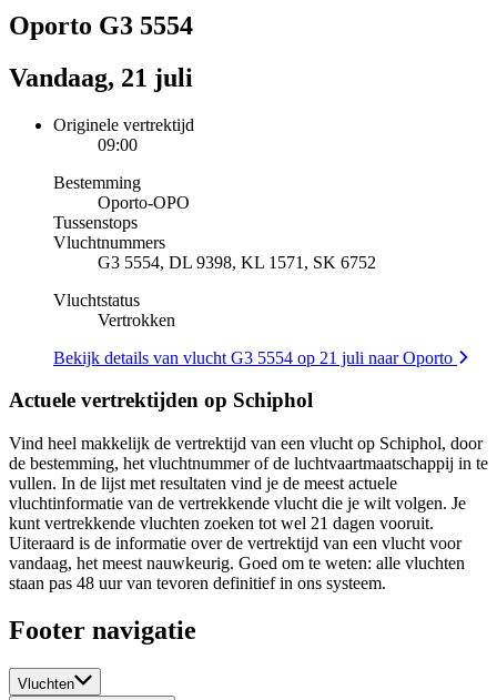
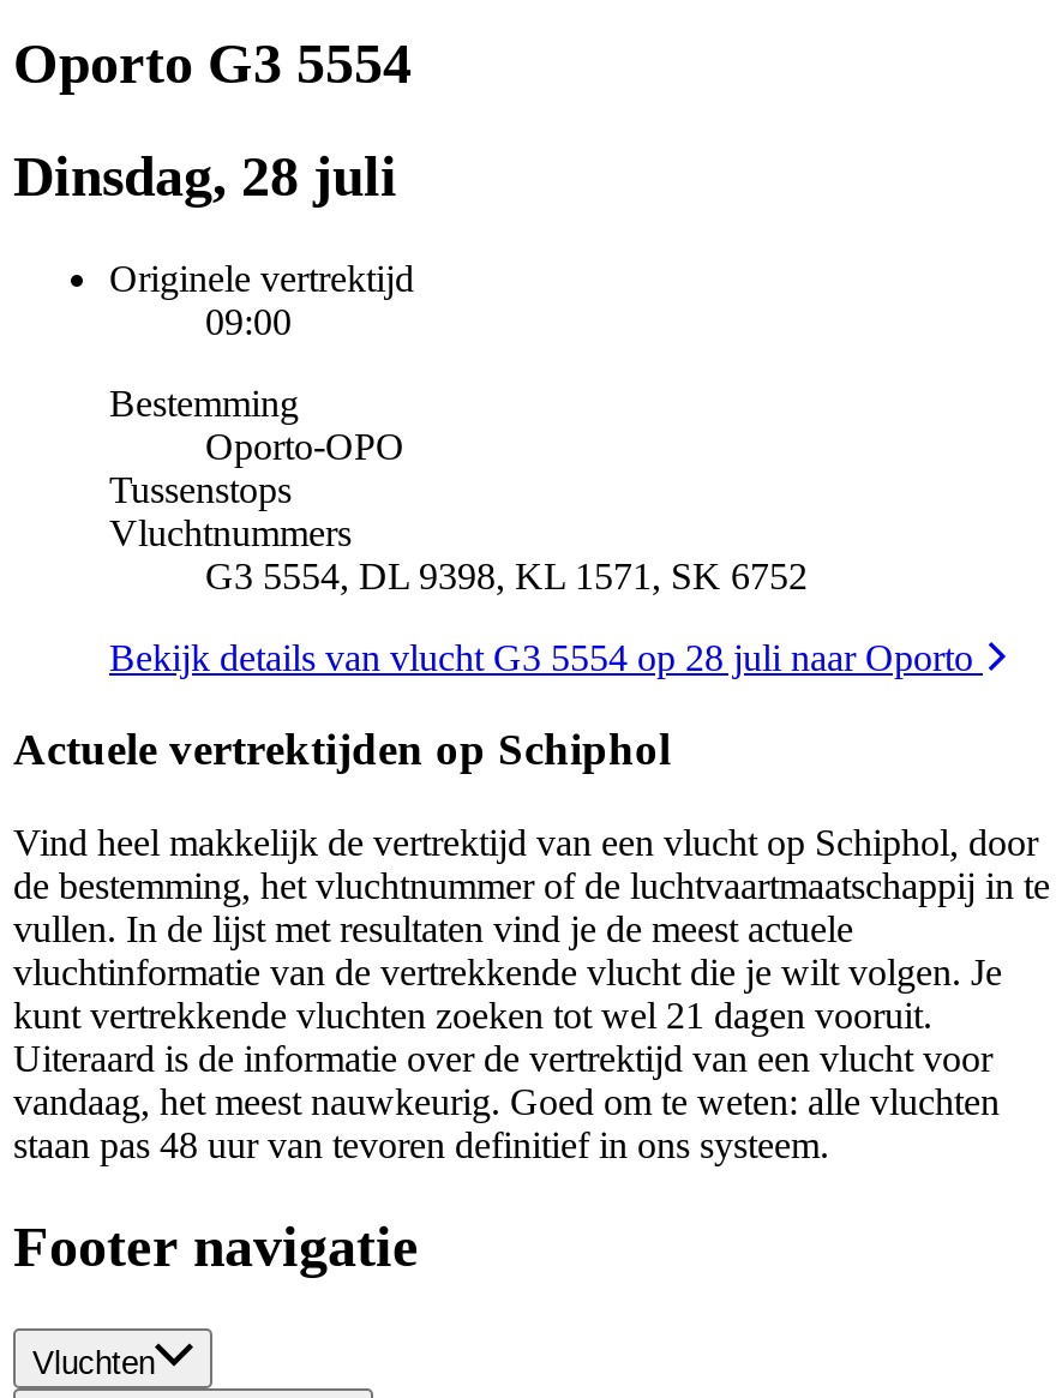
[9,63,193,92] Vandaag, 21 juli -> [13,145,397,207] Dinsdag, 28 juli
[53,290,457,367] Vluchtstatus | Vertrokken | Bekijk details van vlucht G3 5554 op 21 juli naar Oporto -> [109,636,983,677] Bekijk details van vlucht G3 5554 op 28 juli naar Oporto

